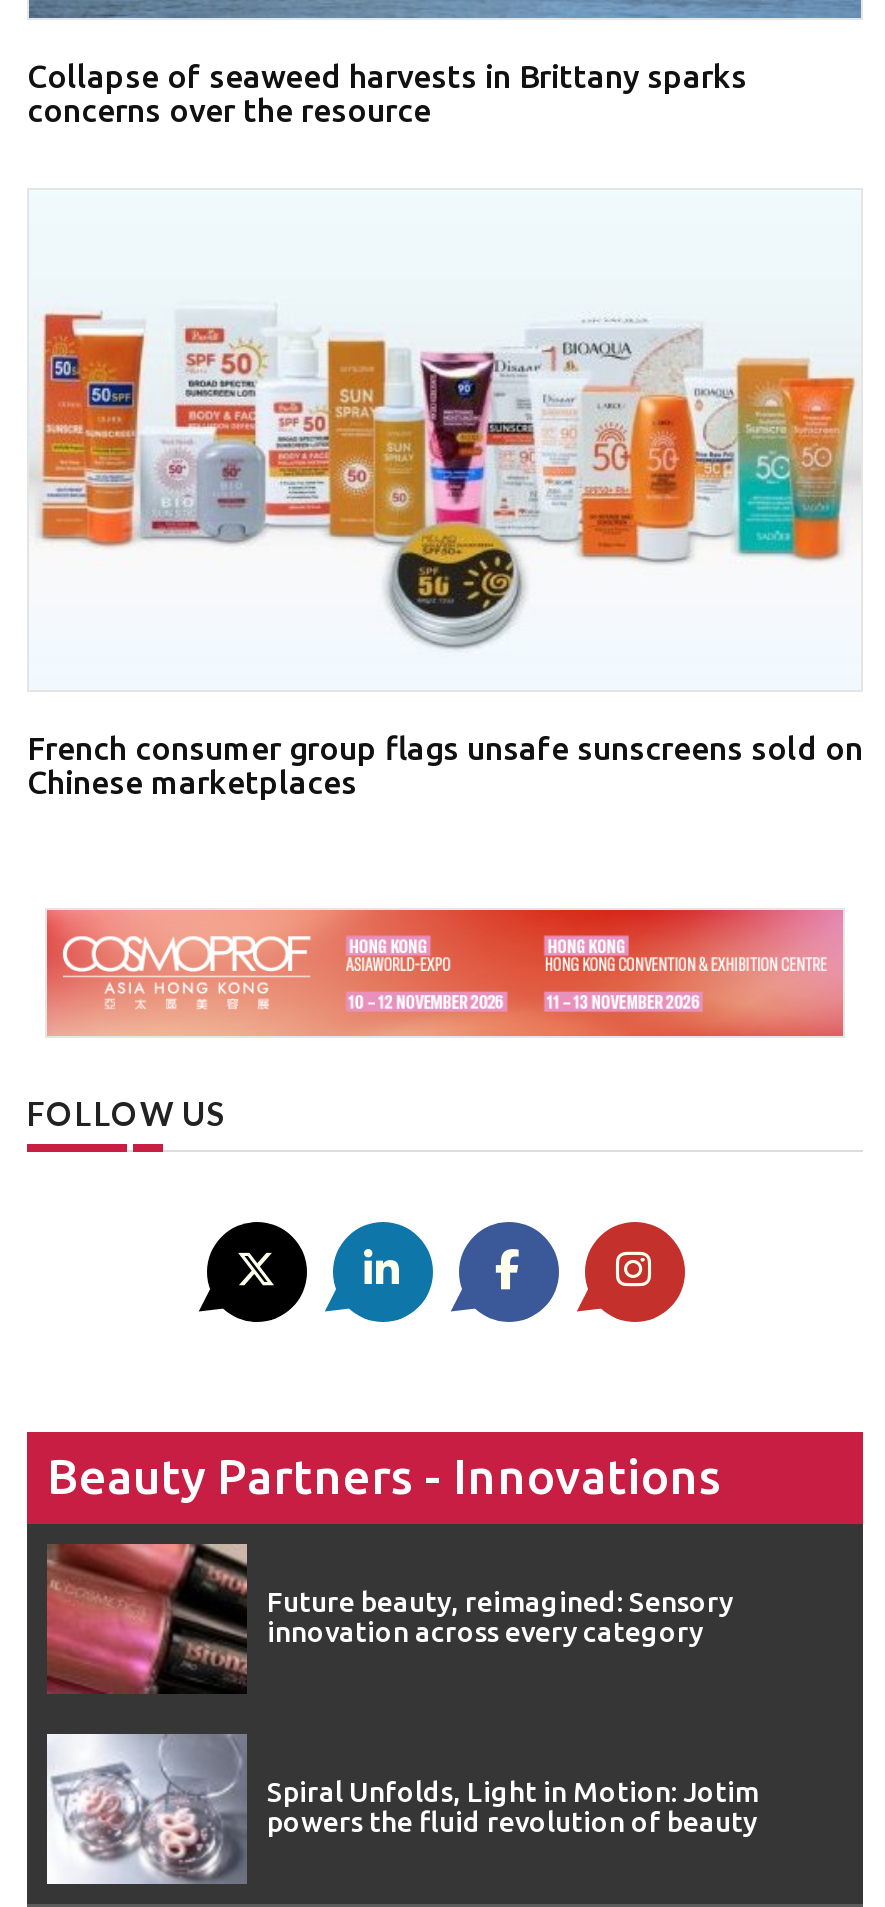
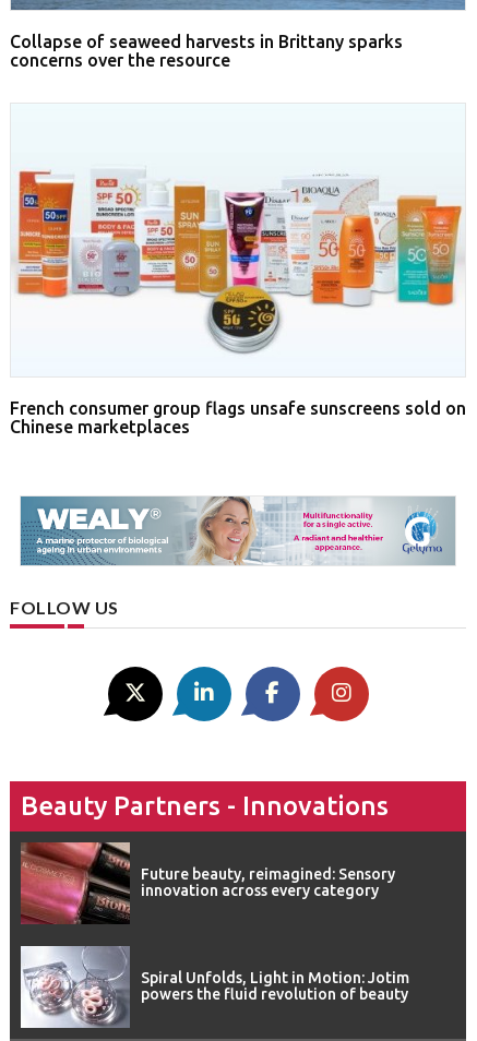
[45,908,843,1038] [image] -> [20,495,455,566] [image]

